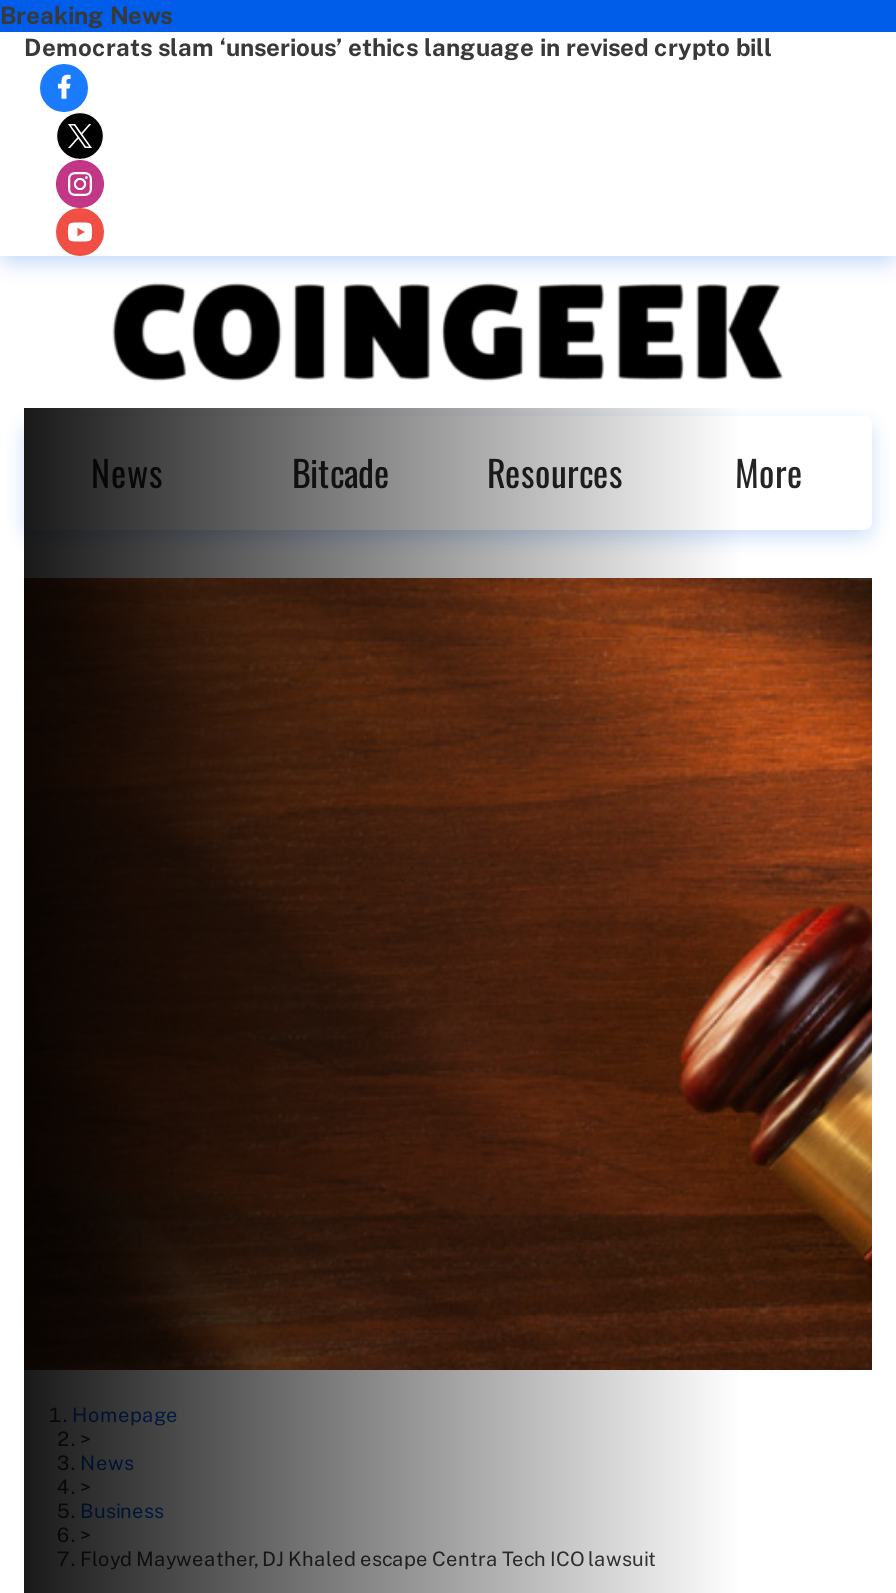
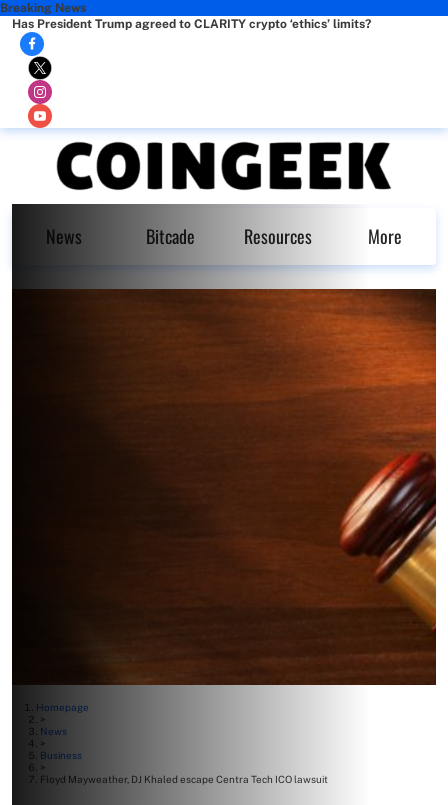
[24,34,772,62] Democrats slam ‘unserious’ ethics language in revised crypto bill -> [12,17,371,31] Has President Trump agreed to CLARITY crypto ‘ethics’ limits?

